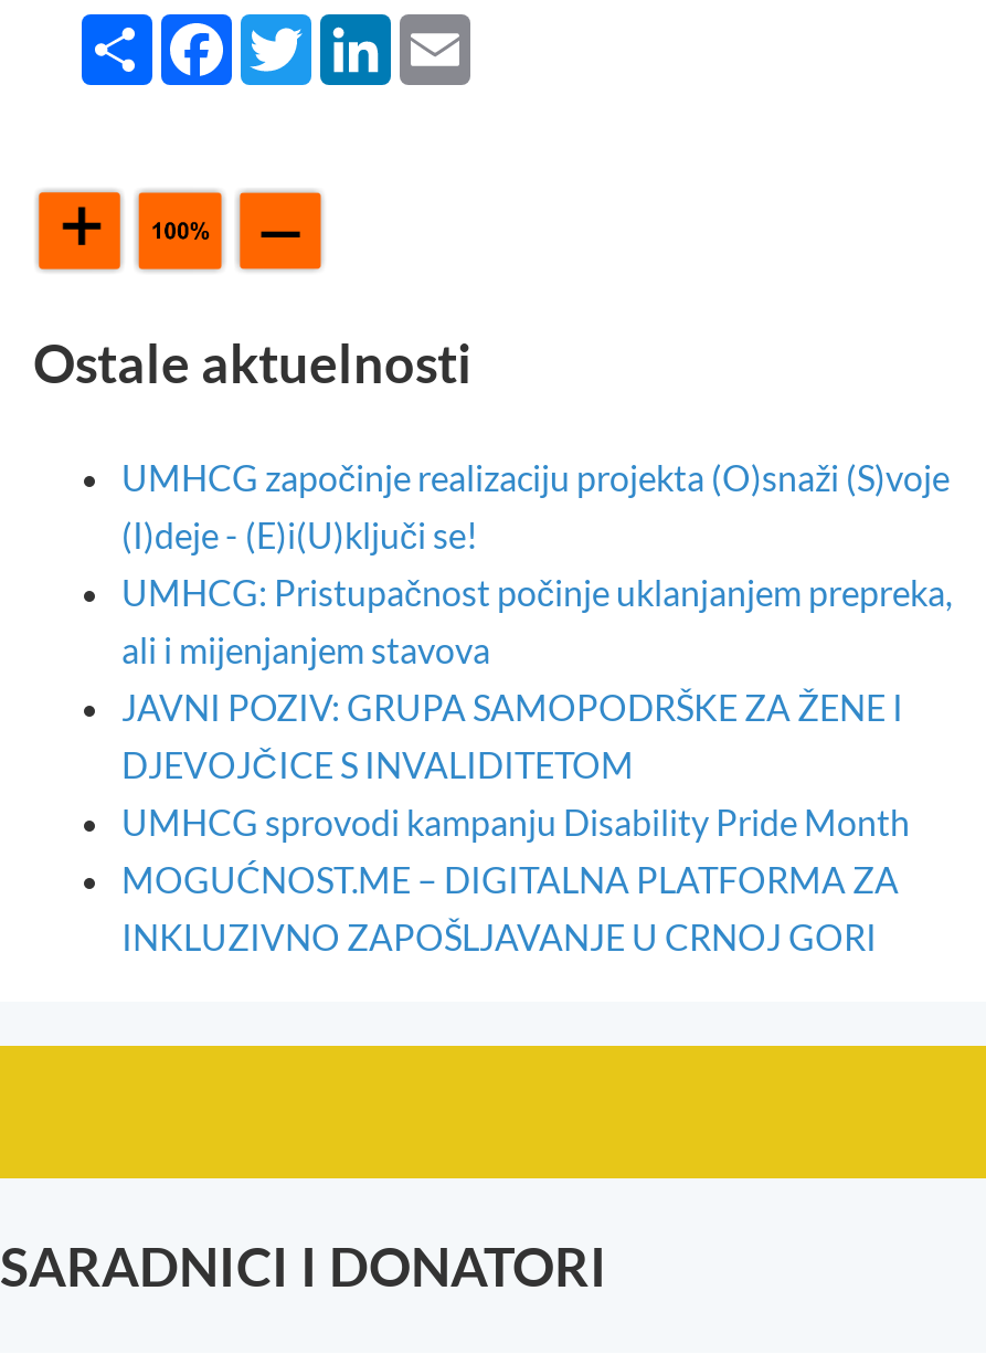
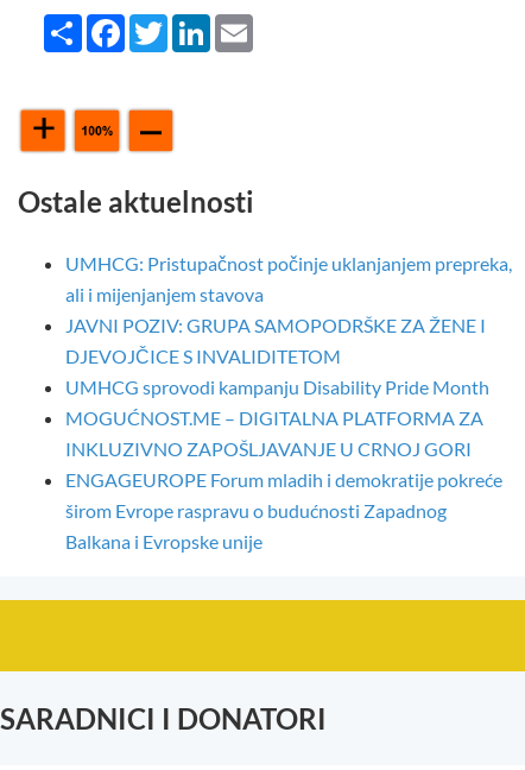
[121,456,950,556] UMHCG započinje realizaciju projekta (O)snaži (S)voje | (I)deje - (E)i(U)ključi se! -> none
moved [121,571,952,958] -> [65,252,512,460]: UMHCG: Pristupačnost počinje uklanjanjem prepreka, | ali i mijenjanjem stavova | JAVNI POZIV: GRUPA SAMOPODRŠKE ZA ŽENE I | DJEVOJČICE S INVALIDITETOM | UMHCG sprovodi kampanju Disability Pride Month | MOGUĆNOST.ME – DIGITALNA PLATFORMA ZA | INKLUZIVNO ZAPOŠLJAVANJE U CRNOJ GORI
none -> [65,468,502,553] ENGAGEUROPE Forum mladih i demokratije pokreće | širom Evrope raspravu o budućnosti Zapadnog | Balkana i Evropske unije

